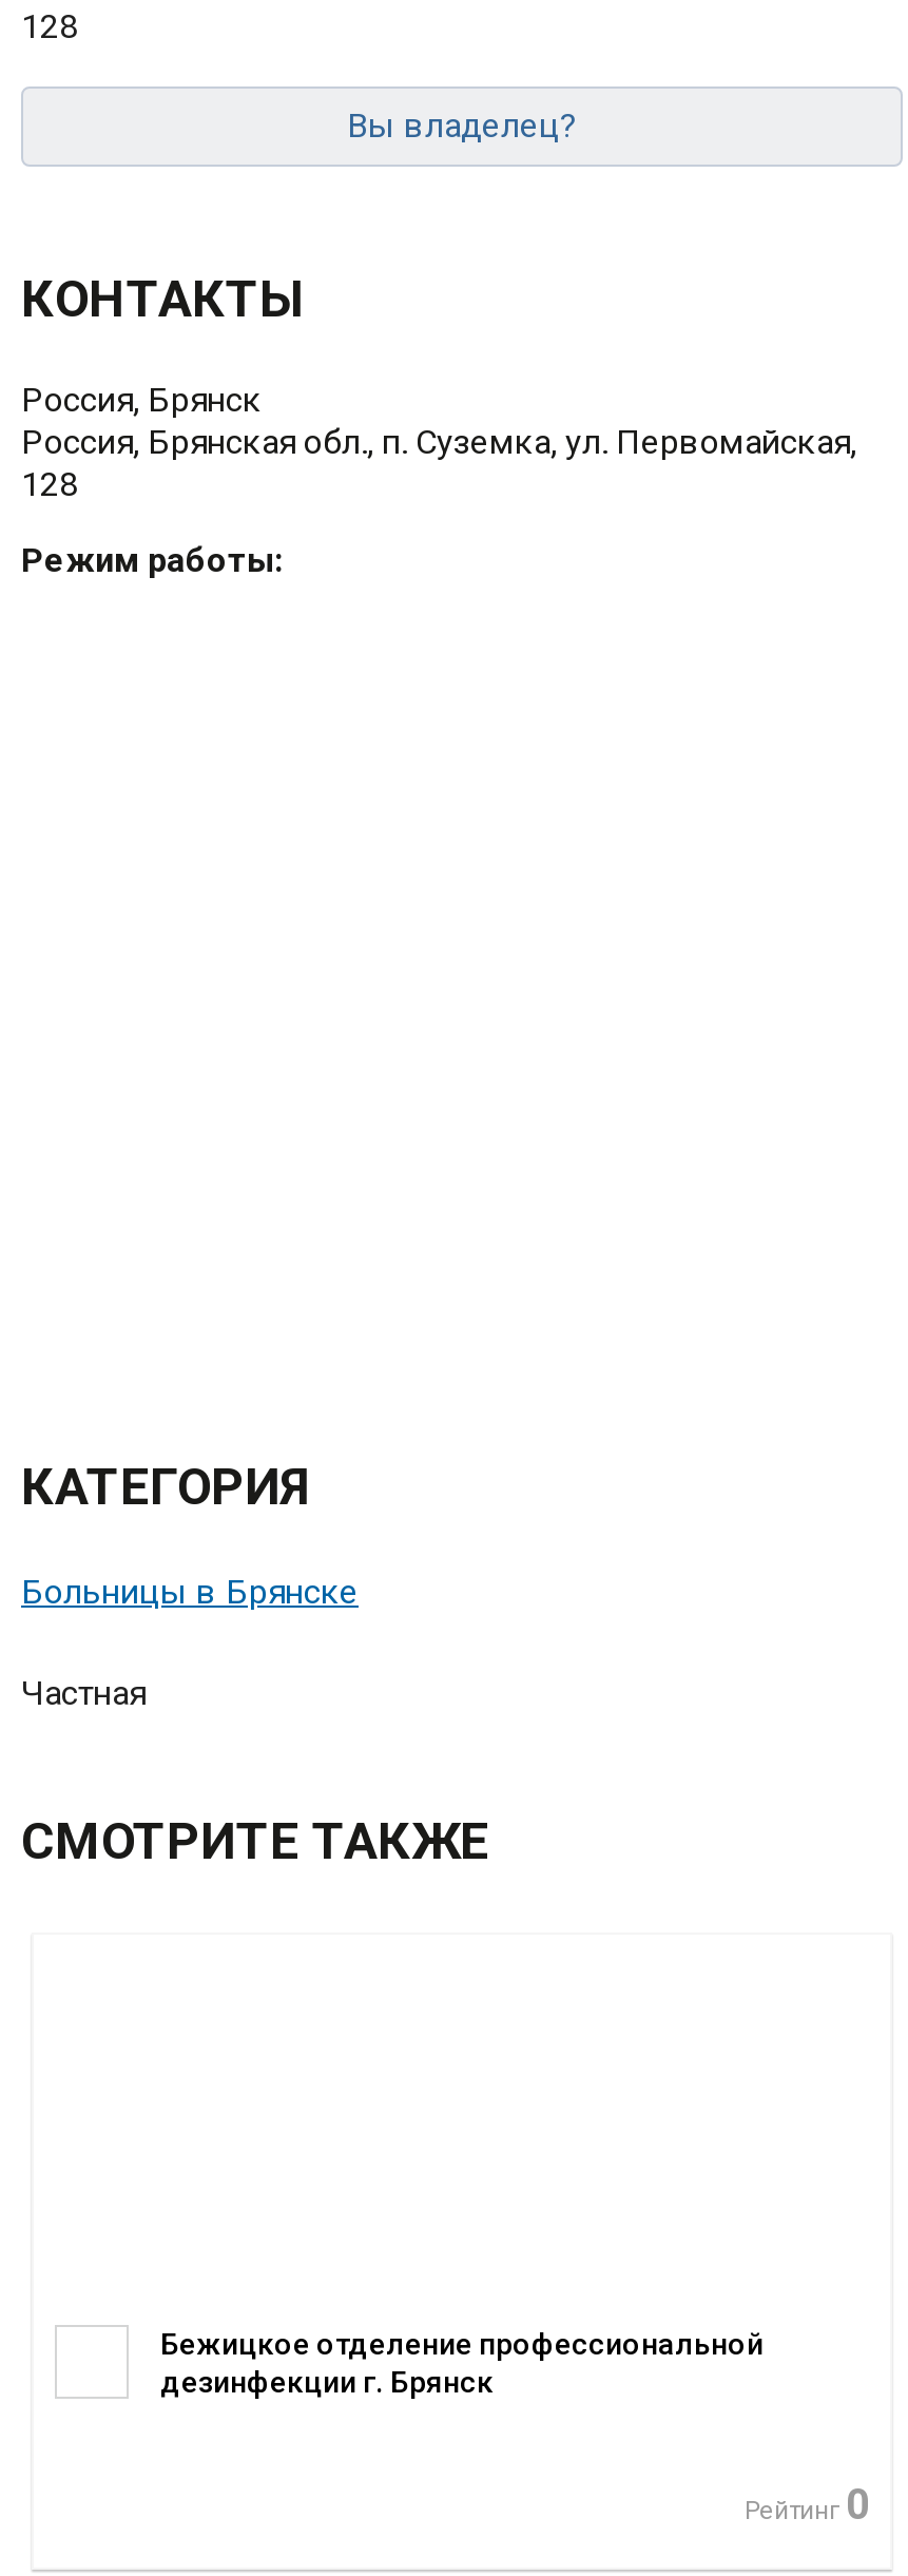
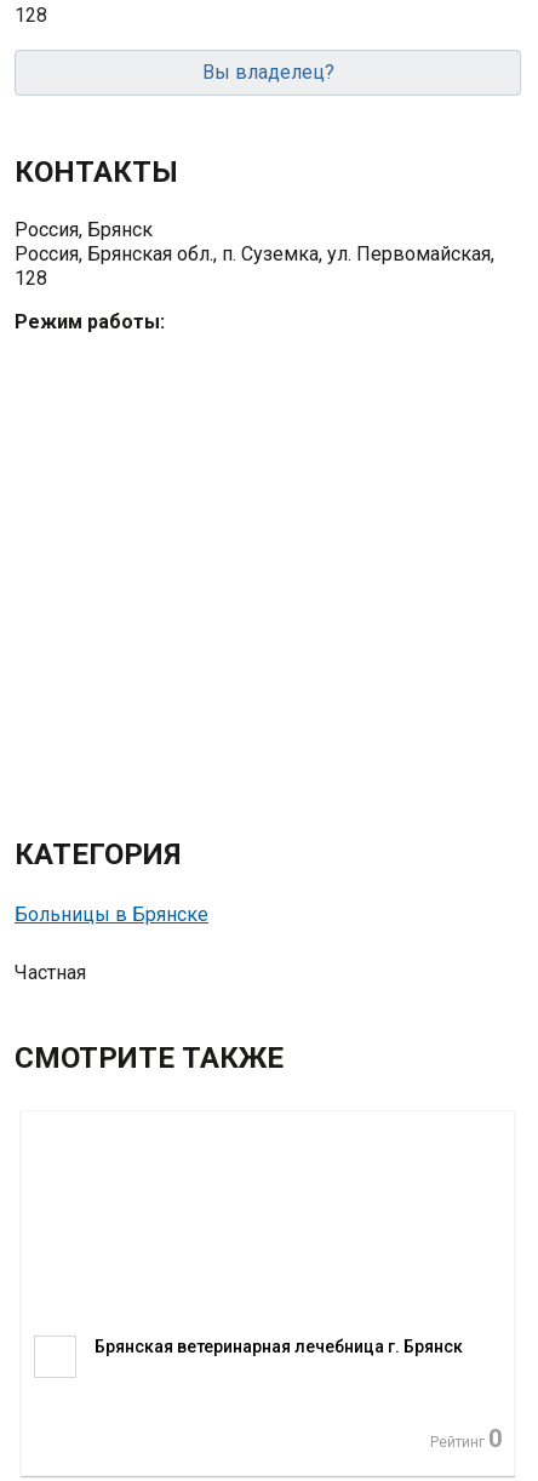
[160,2327,764,2399] Бежицкое отделение профессиональной | дезинфекции г. Брянск -> [95,1337,463,1356] Брянская ветеринарная лечебница г. Брянск

